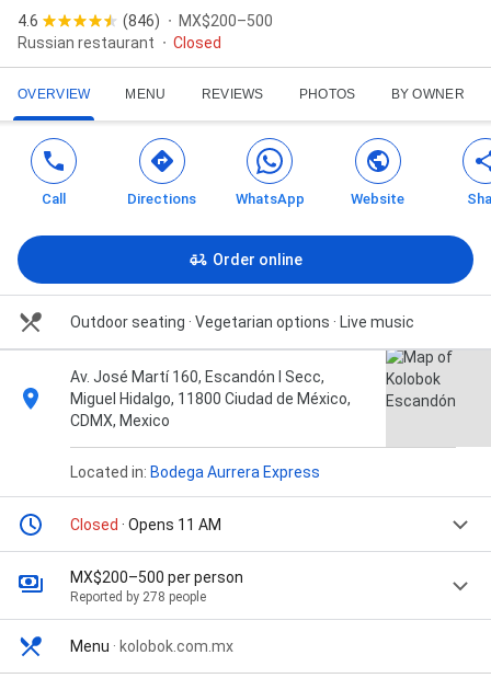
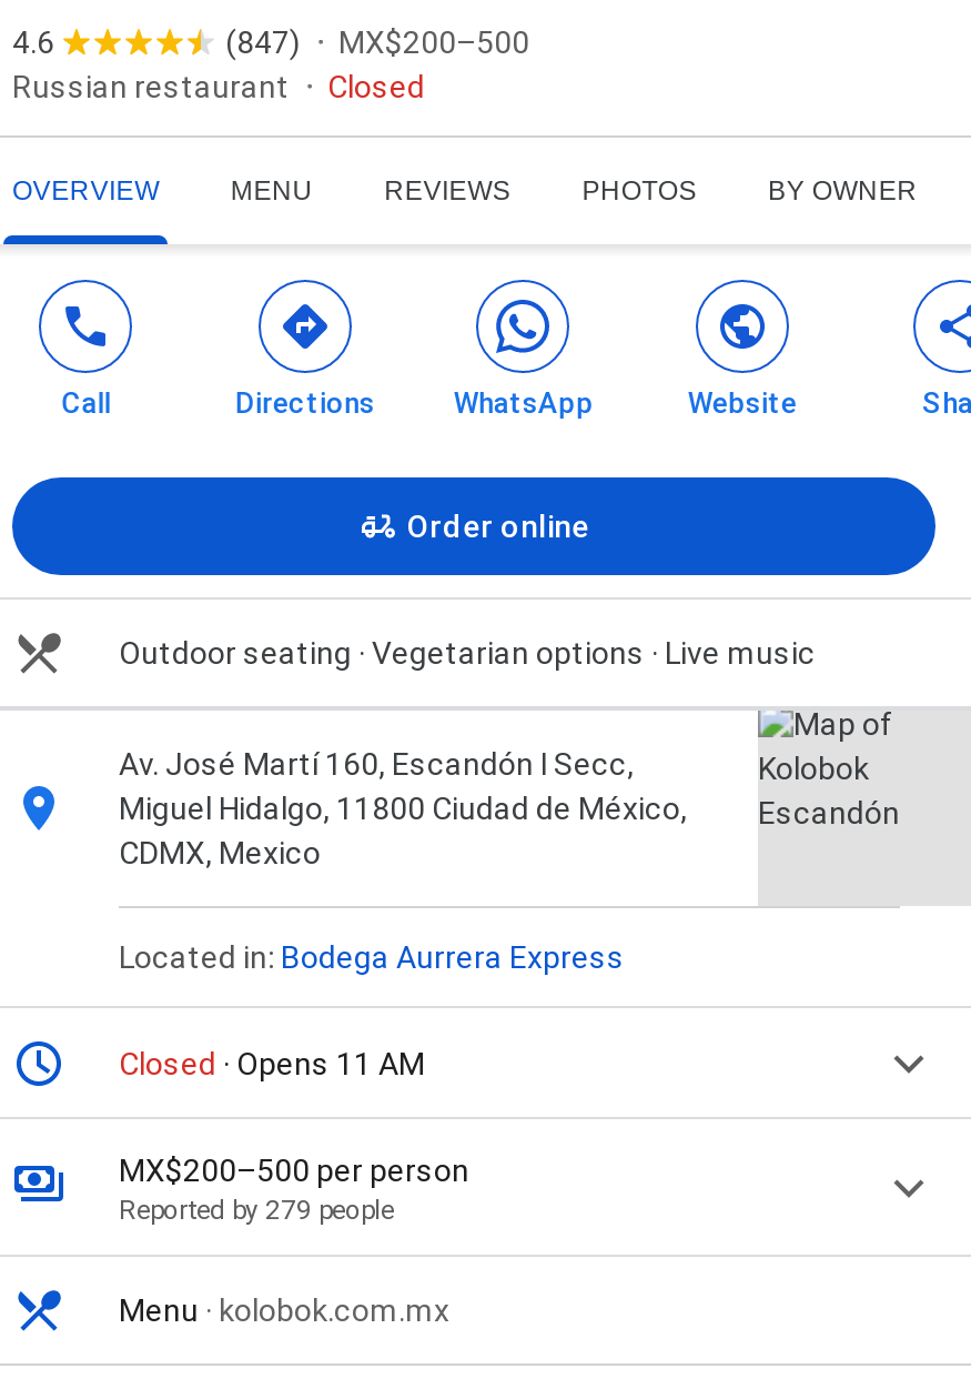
[123,12,273,30] (846) MX$200–500 -> [225,25,529,60] (847) MX$200–500
[70,589,206,605] Reported by 278 people -> [119,1195,394,1226] Reported by 279 people

